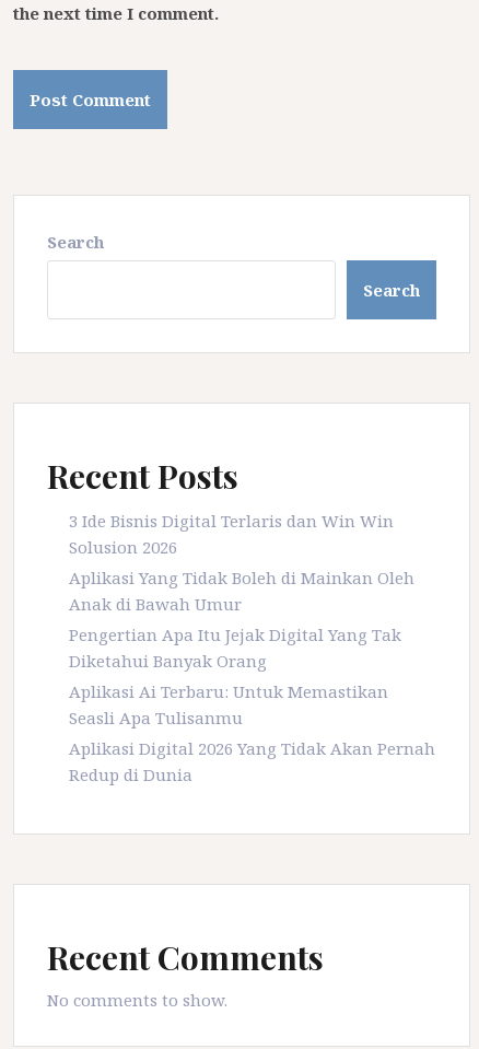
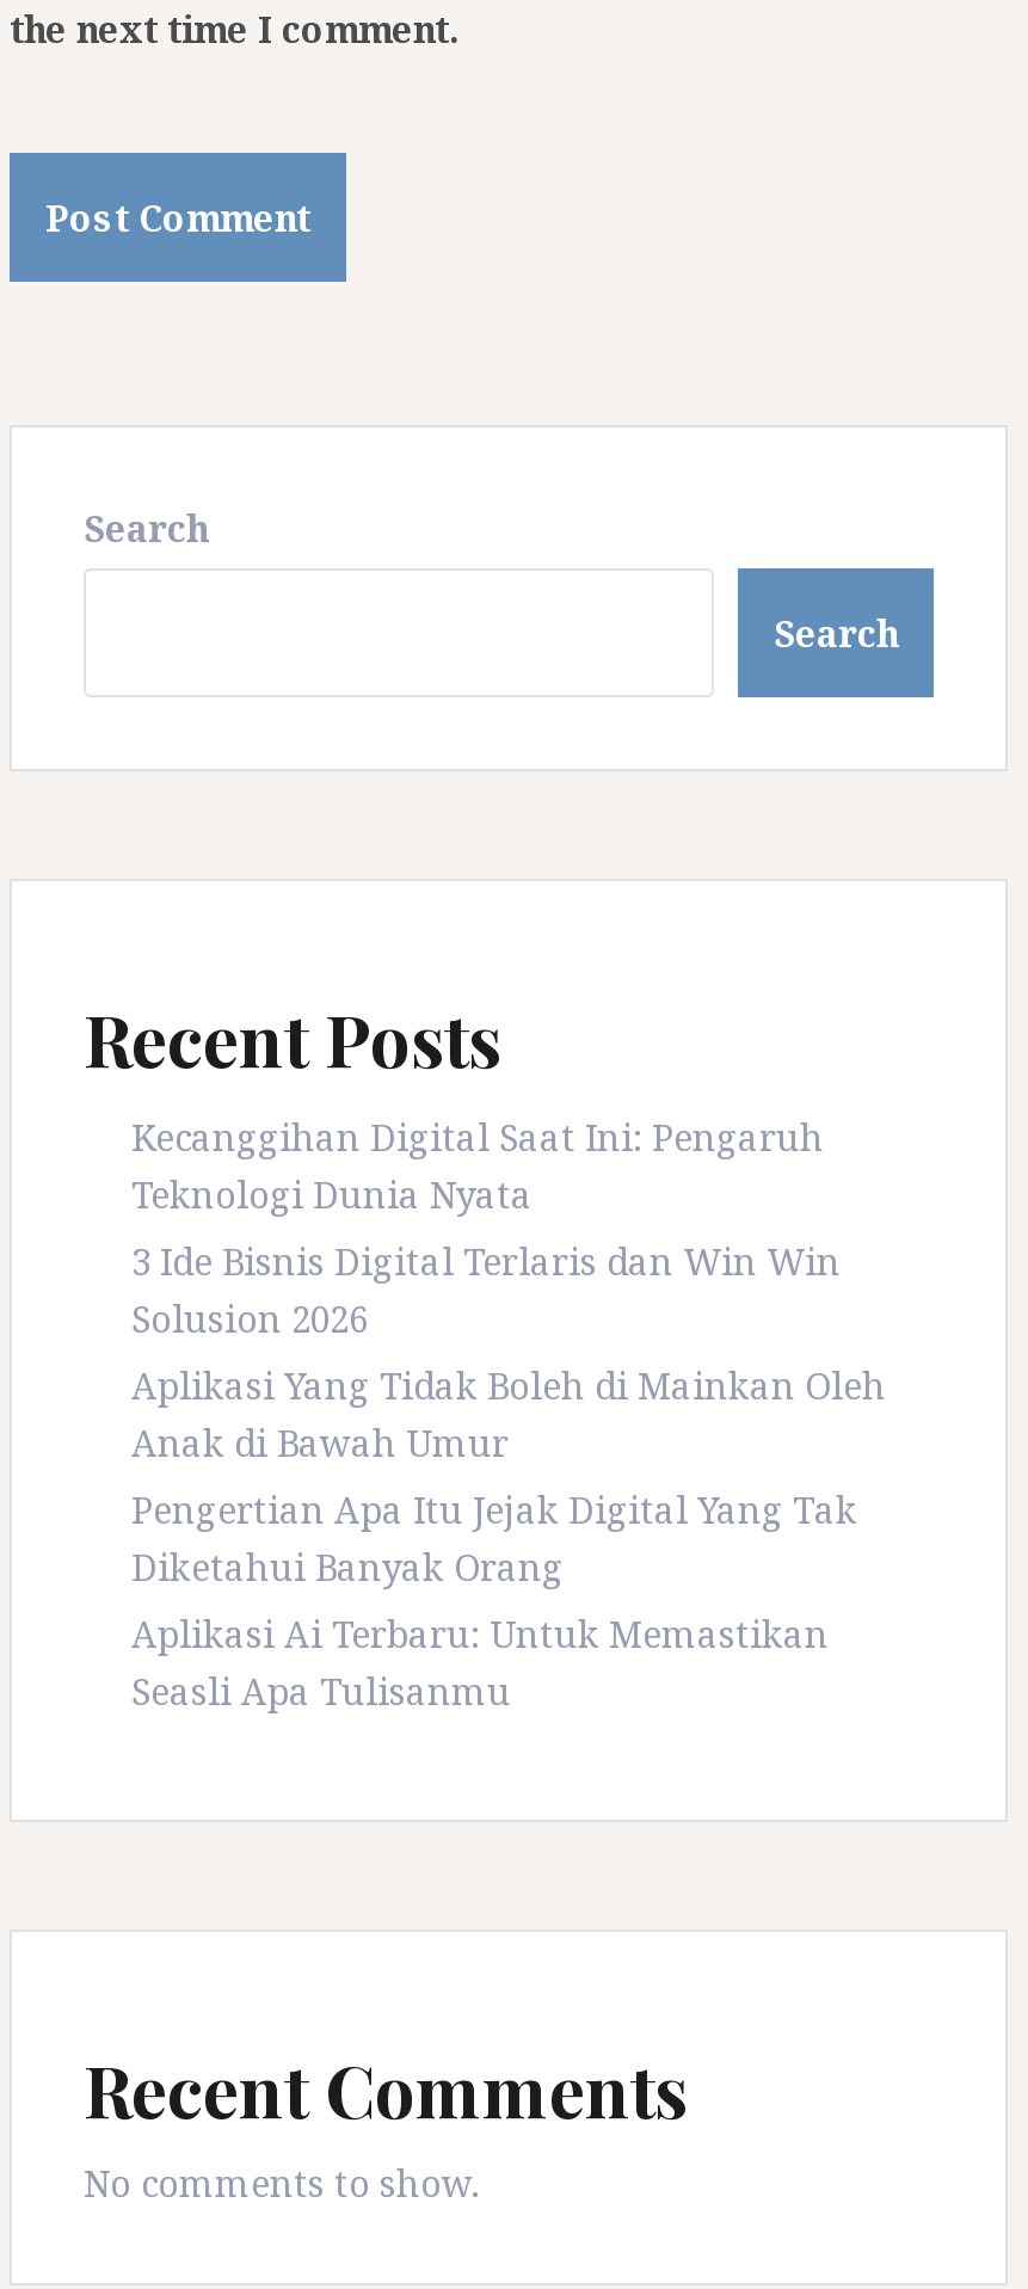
none -> [131,1114,824,1219] Kecanggihan Digital Saat Ini: Pengaruh | Teknologi Dunia Nyata
moved [69,510,414,729] -> [131,1238,886,1715]: 3 Ide Bisnis Digital Terlaris dan Win Win | Solusion 2026 | Aplikasi Yang Tidak Boleh di Mainkan Oleh | Anak di Bawah Umur | Pengertian Apa Itu Jejak Digital Yang Tak | Diketahui Banyak Orang | Aplikasi Ai Terbaru: Untuk Memastikan | Seasli Apa Tulisanmu
[69,738,435,786] Aplikasi Digital 2026 Yang Tidak Akan Pernah | Redup di Dunia -> none

